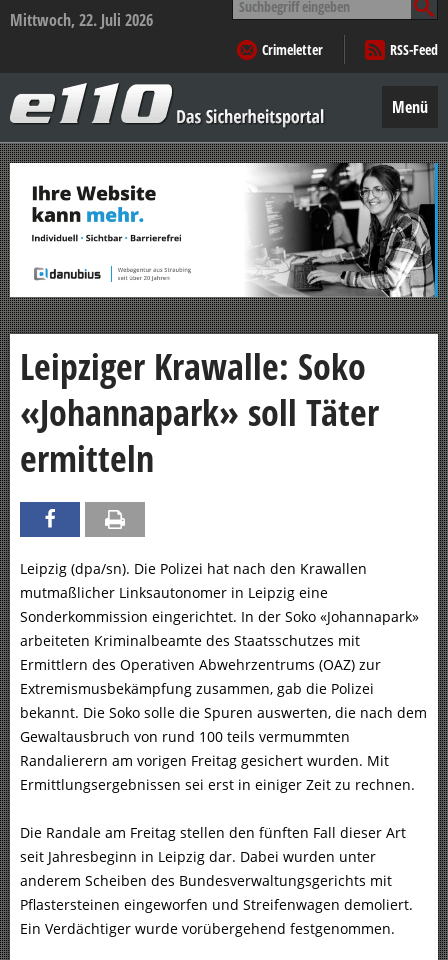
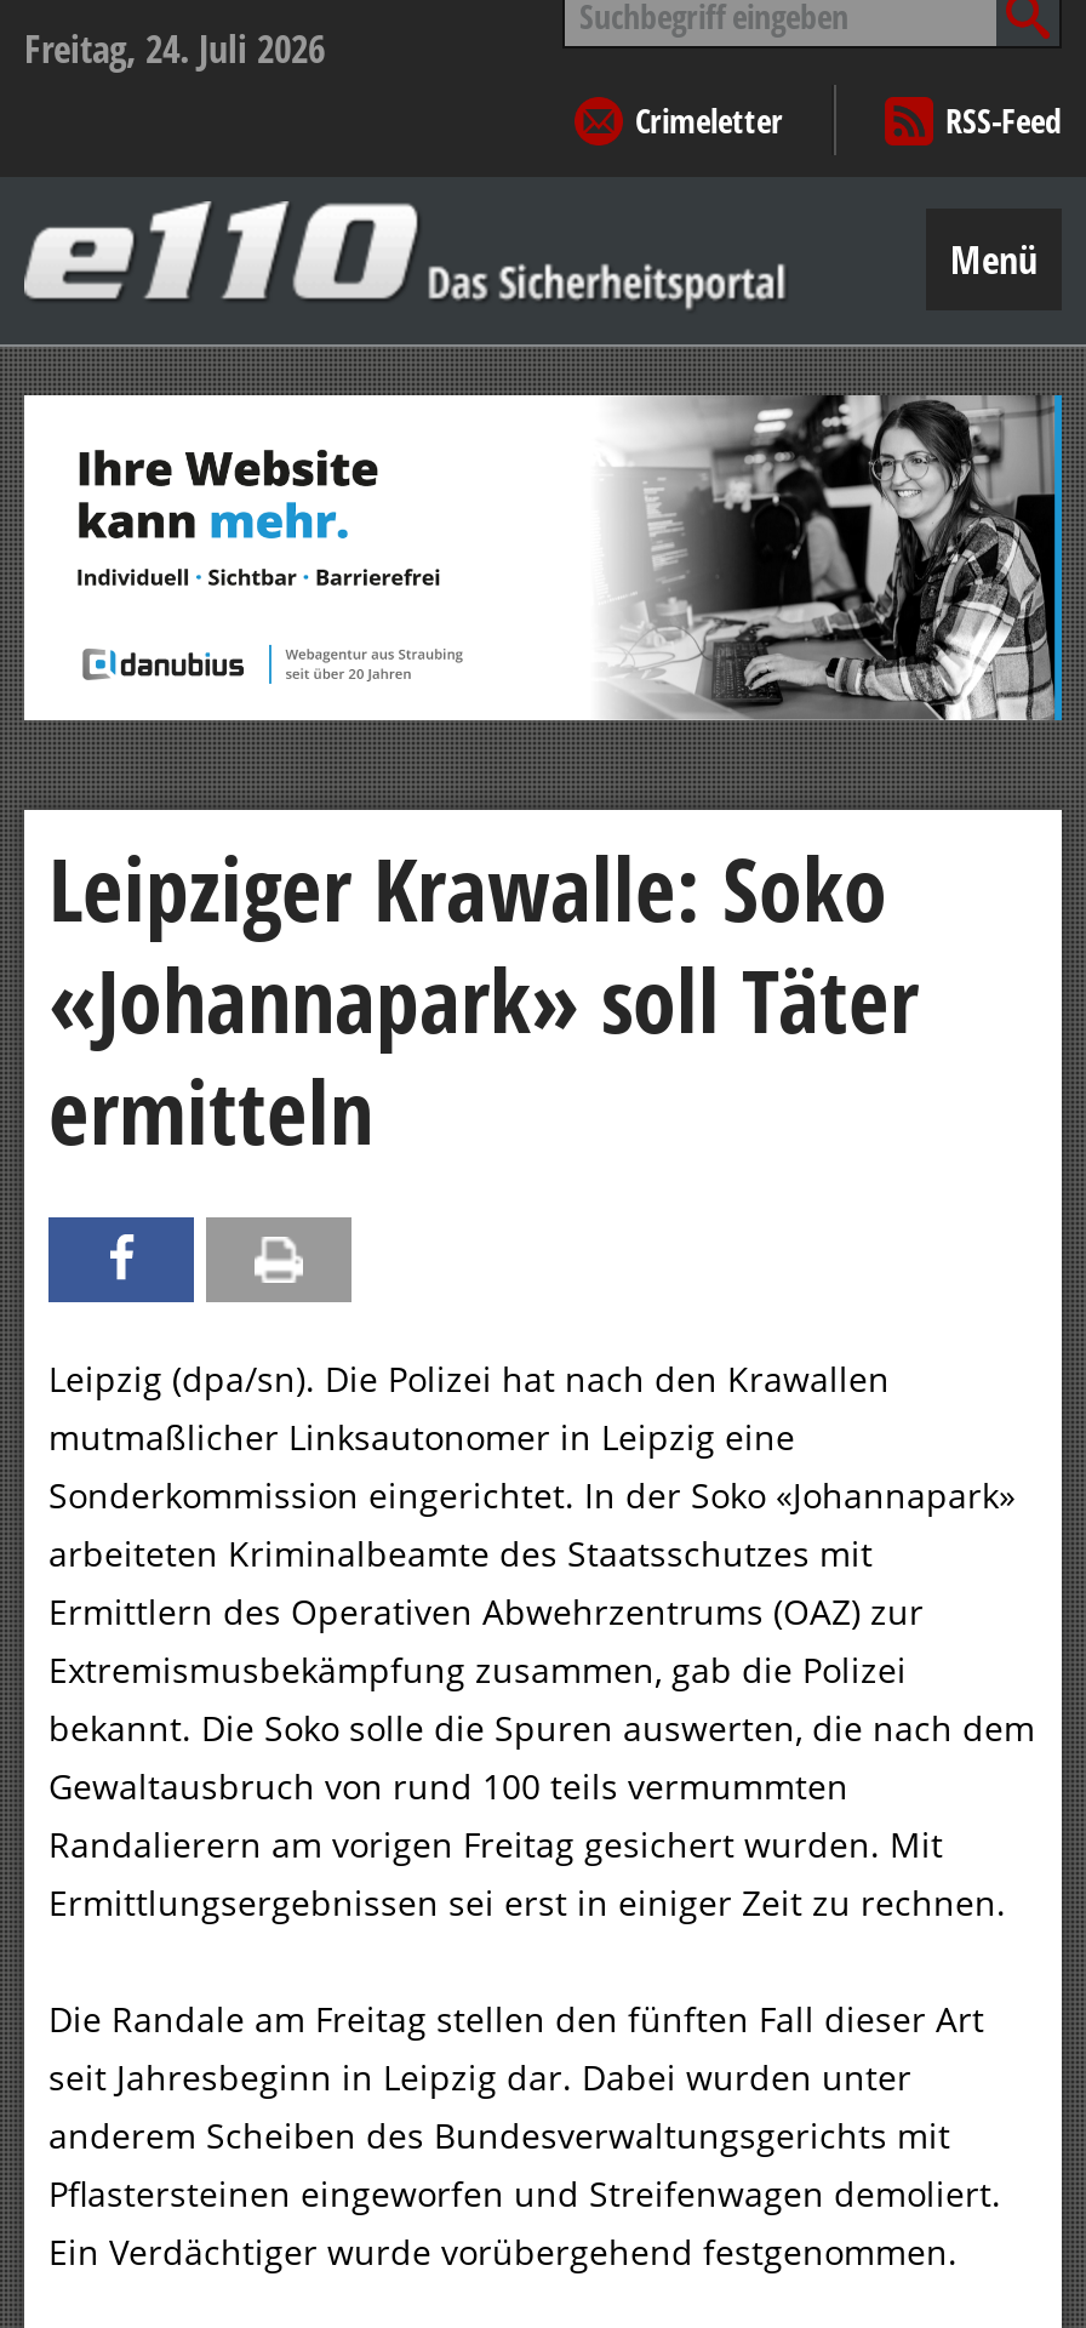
[10,9,153,31] Mittwoch, 22. Juli 2026 -> [24,22,325,75] Freitag, 24. Juli 2026

